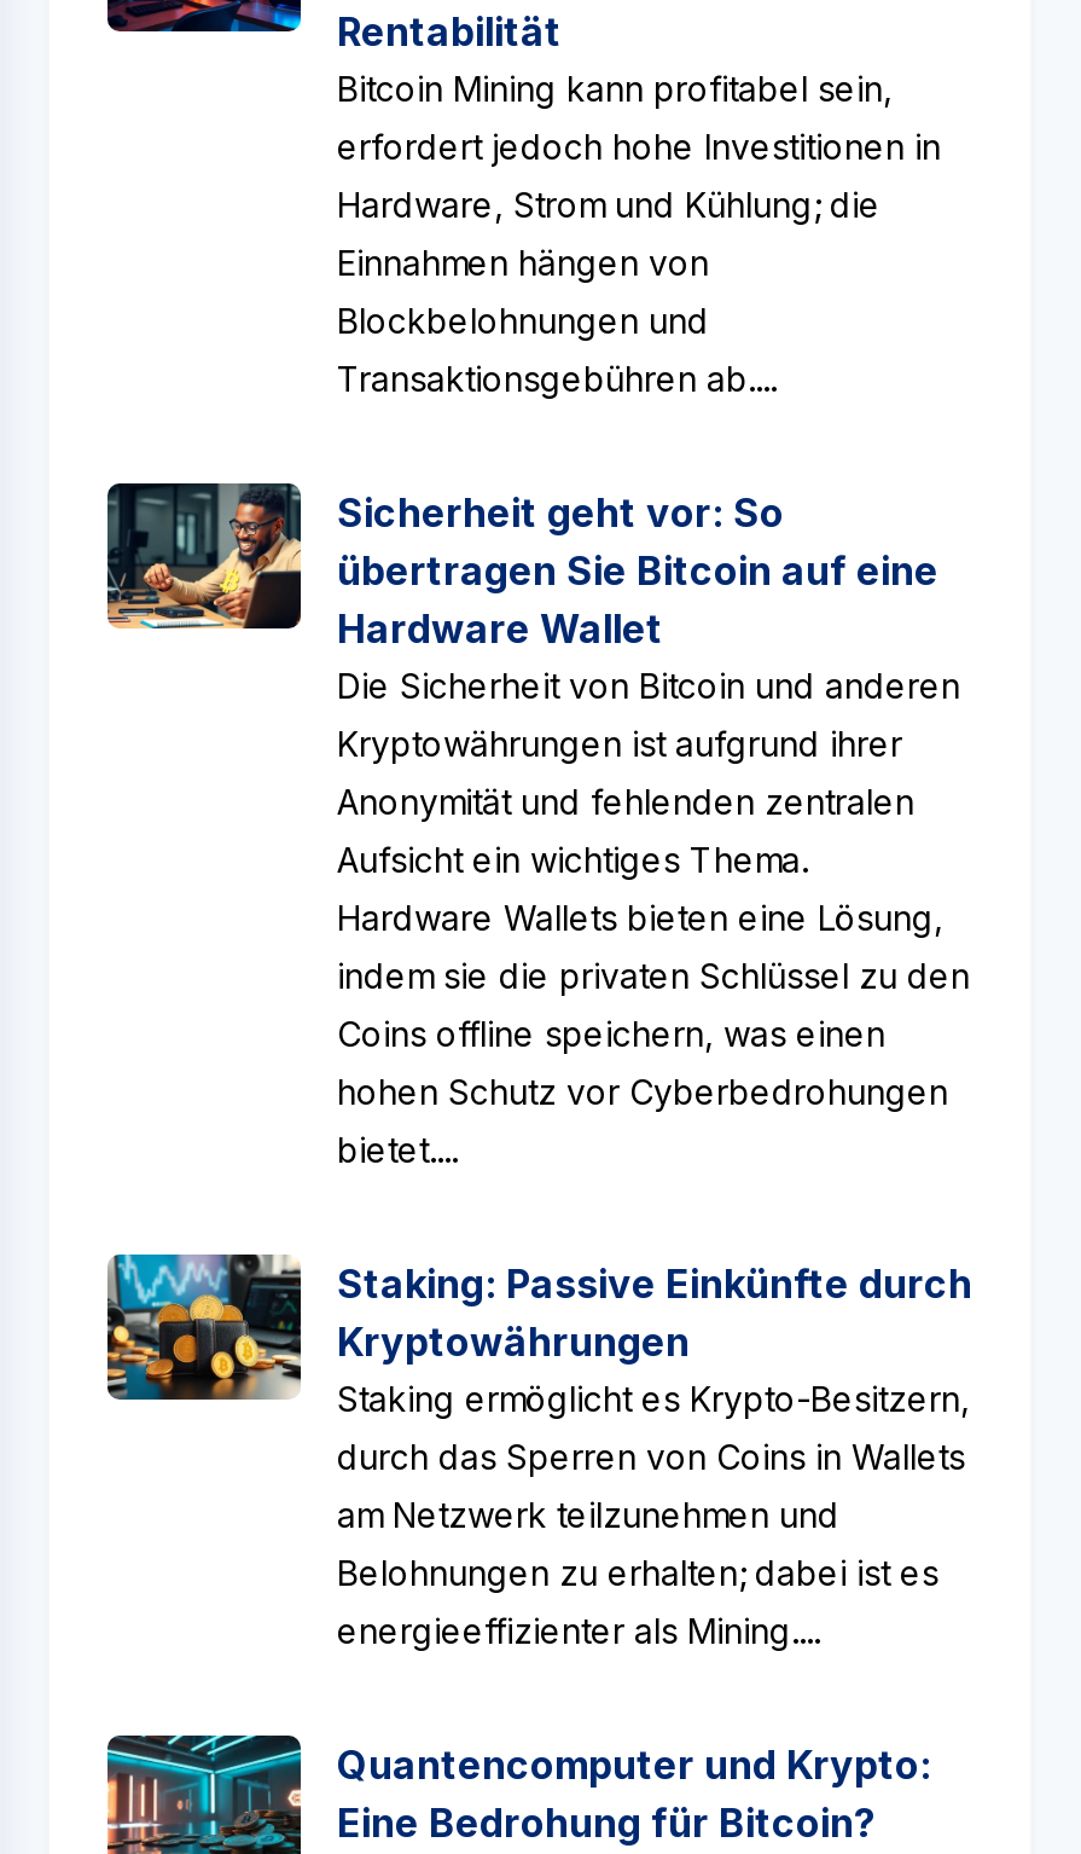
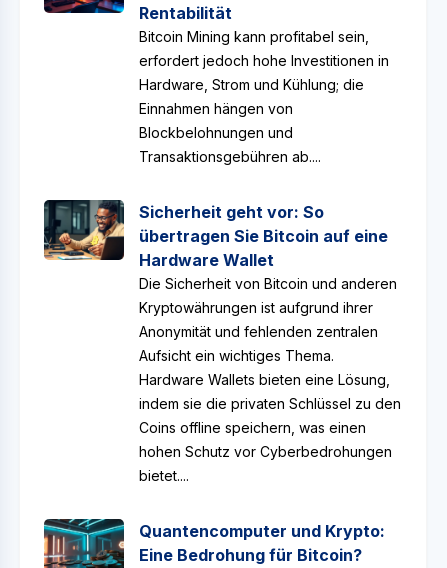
[105,1252,972,1651] [image] | Staking: Passive Einkünfte durch | Kryptowährungen | Staking ermöglicht es Krypto-Besitzern, | durch das Sperren von Coins in Wallets | am Netzwerk teilzunehmen und | Belohnungen zu erhalten; dabei ist es | energieeffizienter als Mining.... -> none

